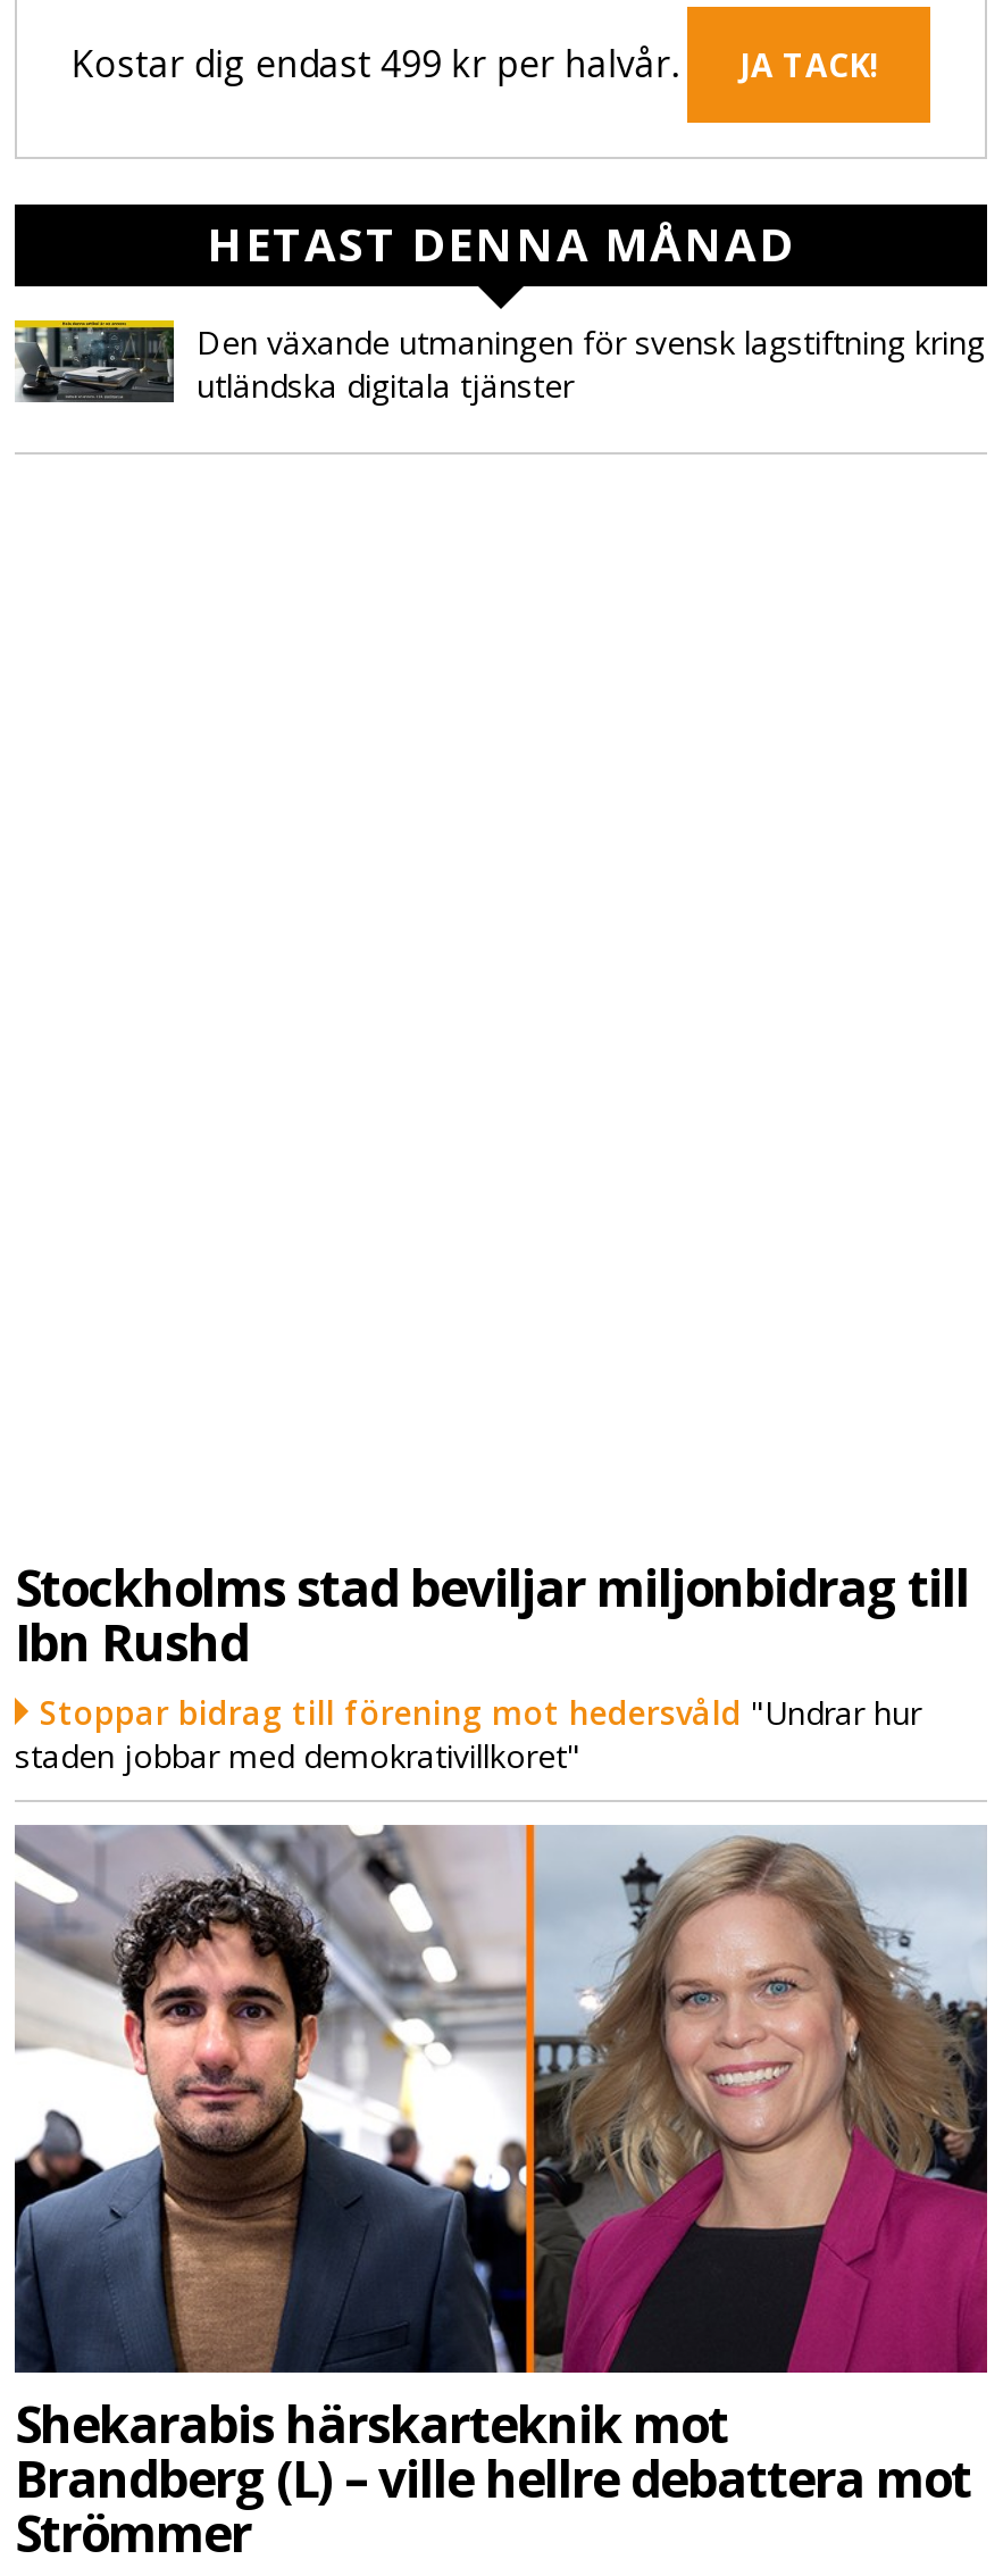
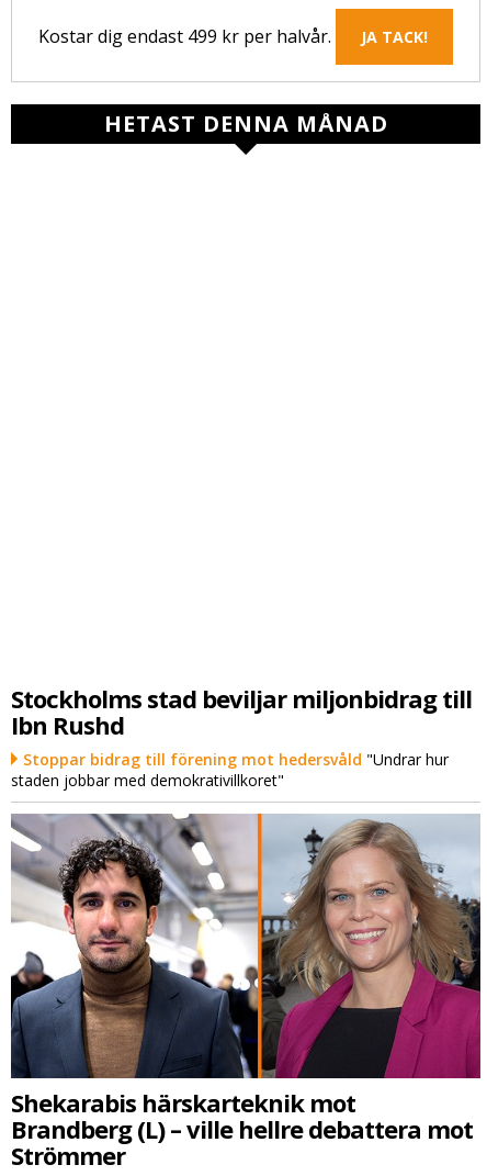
[12,317,985,407] [image] | Den växande utmaningen för svensk lagstiftning kring | utländska digitala tjänster -> none

